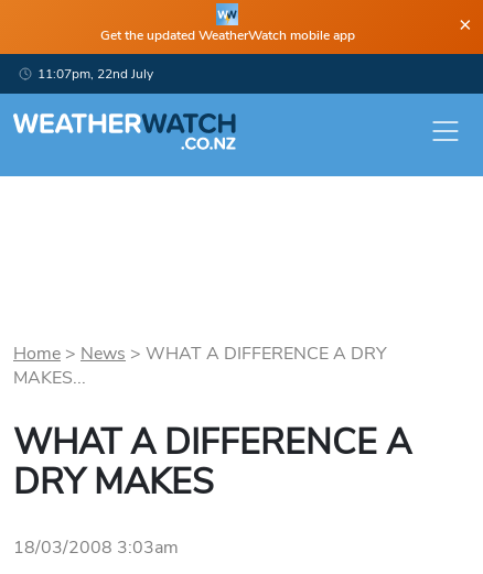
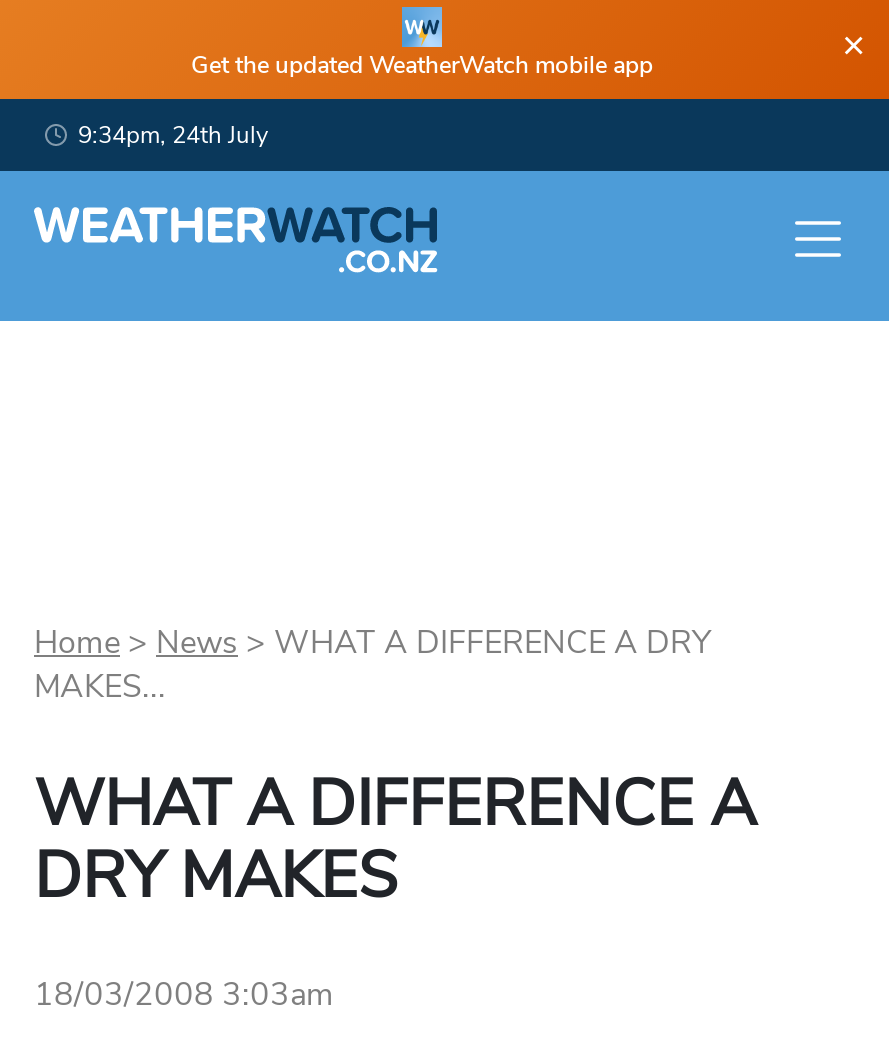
[37,65,153,83] 11:07pm, 22nd July -> [78,119,268,151] 9:34pm, 24th July

